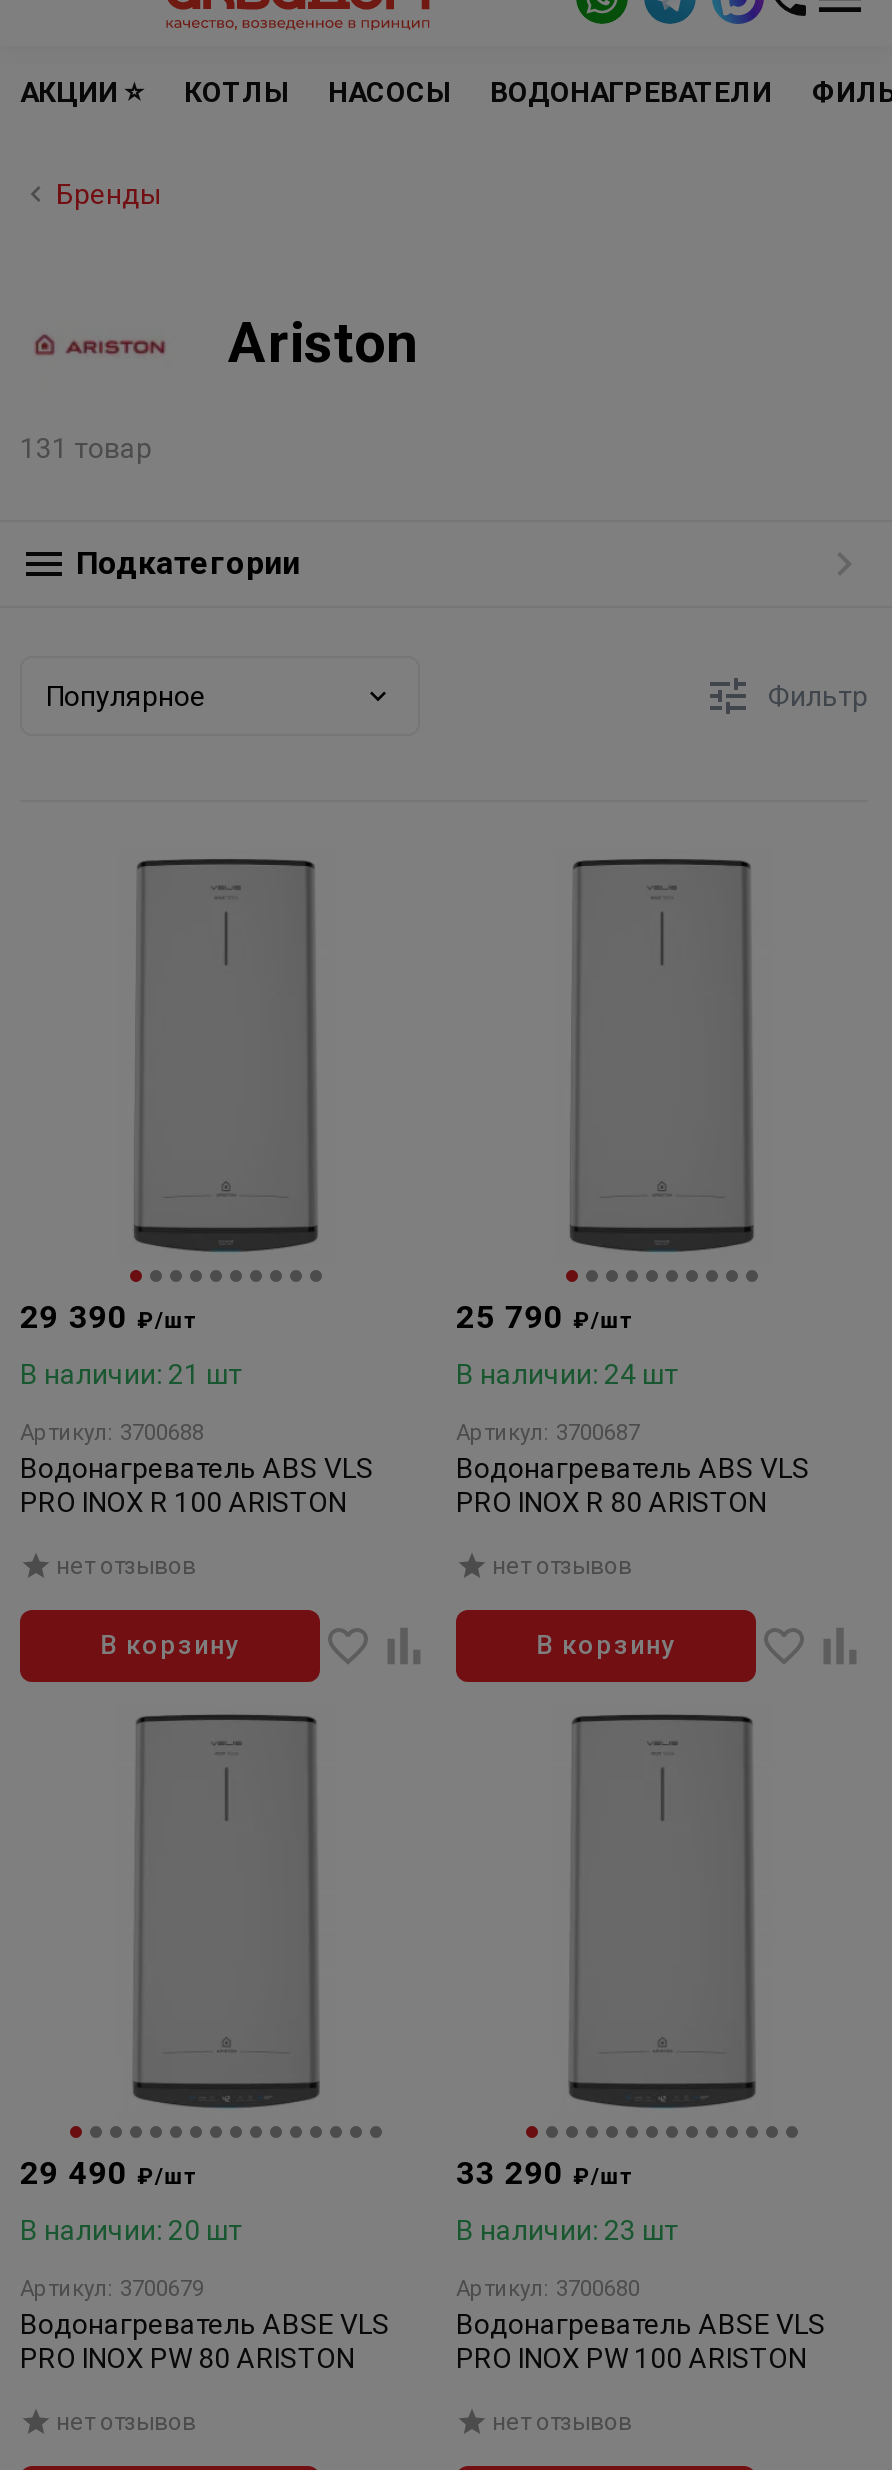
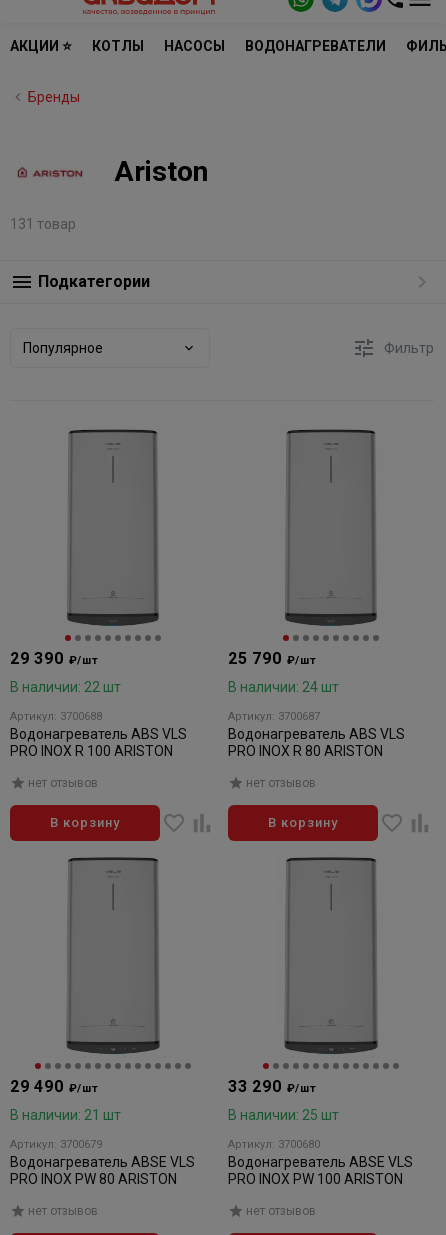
[20,1358,242,1390] В наличии: 21 шт -> [10,679,121,695] В наличии: 22 шт
[20,2214,242,2246] В наличии: 20 шт -> [10,1107,121,1123] В наличии: 21 шт
[456,2214,678,2246] В наличии: 23 шт -> [228,1107,339,1123] В наличии: 25 шт

